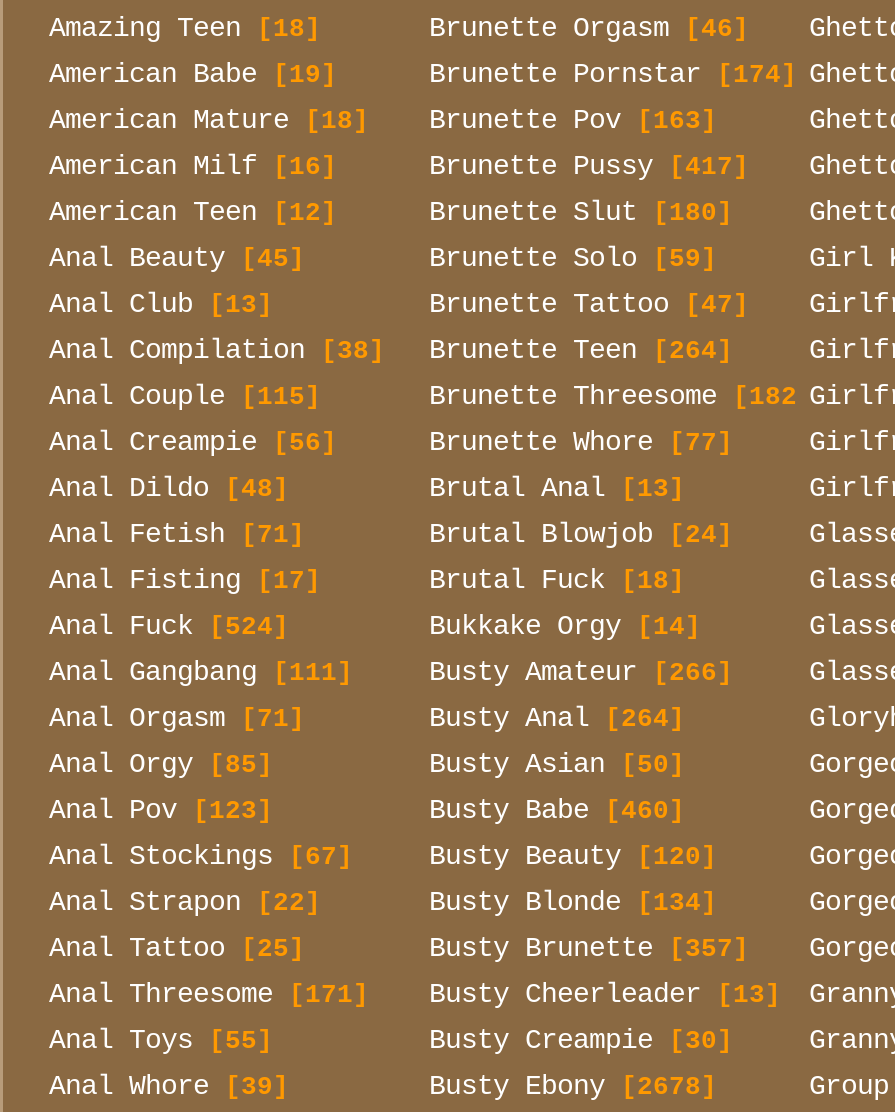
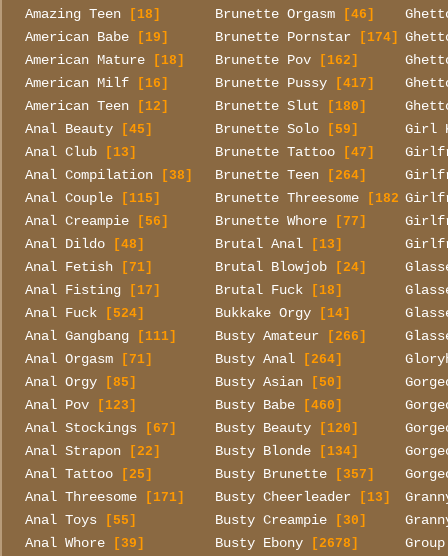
[49,104,717,136] American Mature [18] Brunette Pov [163] -> [25,52,359,68] American Mature [18] Brunette Pov [162]

